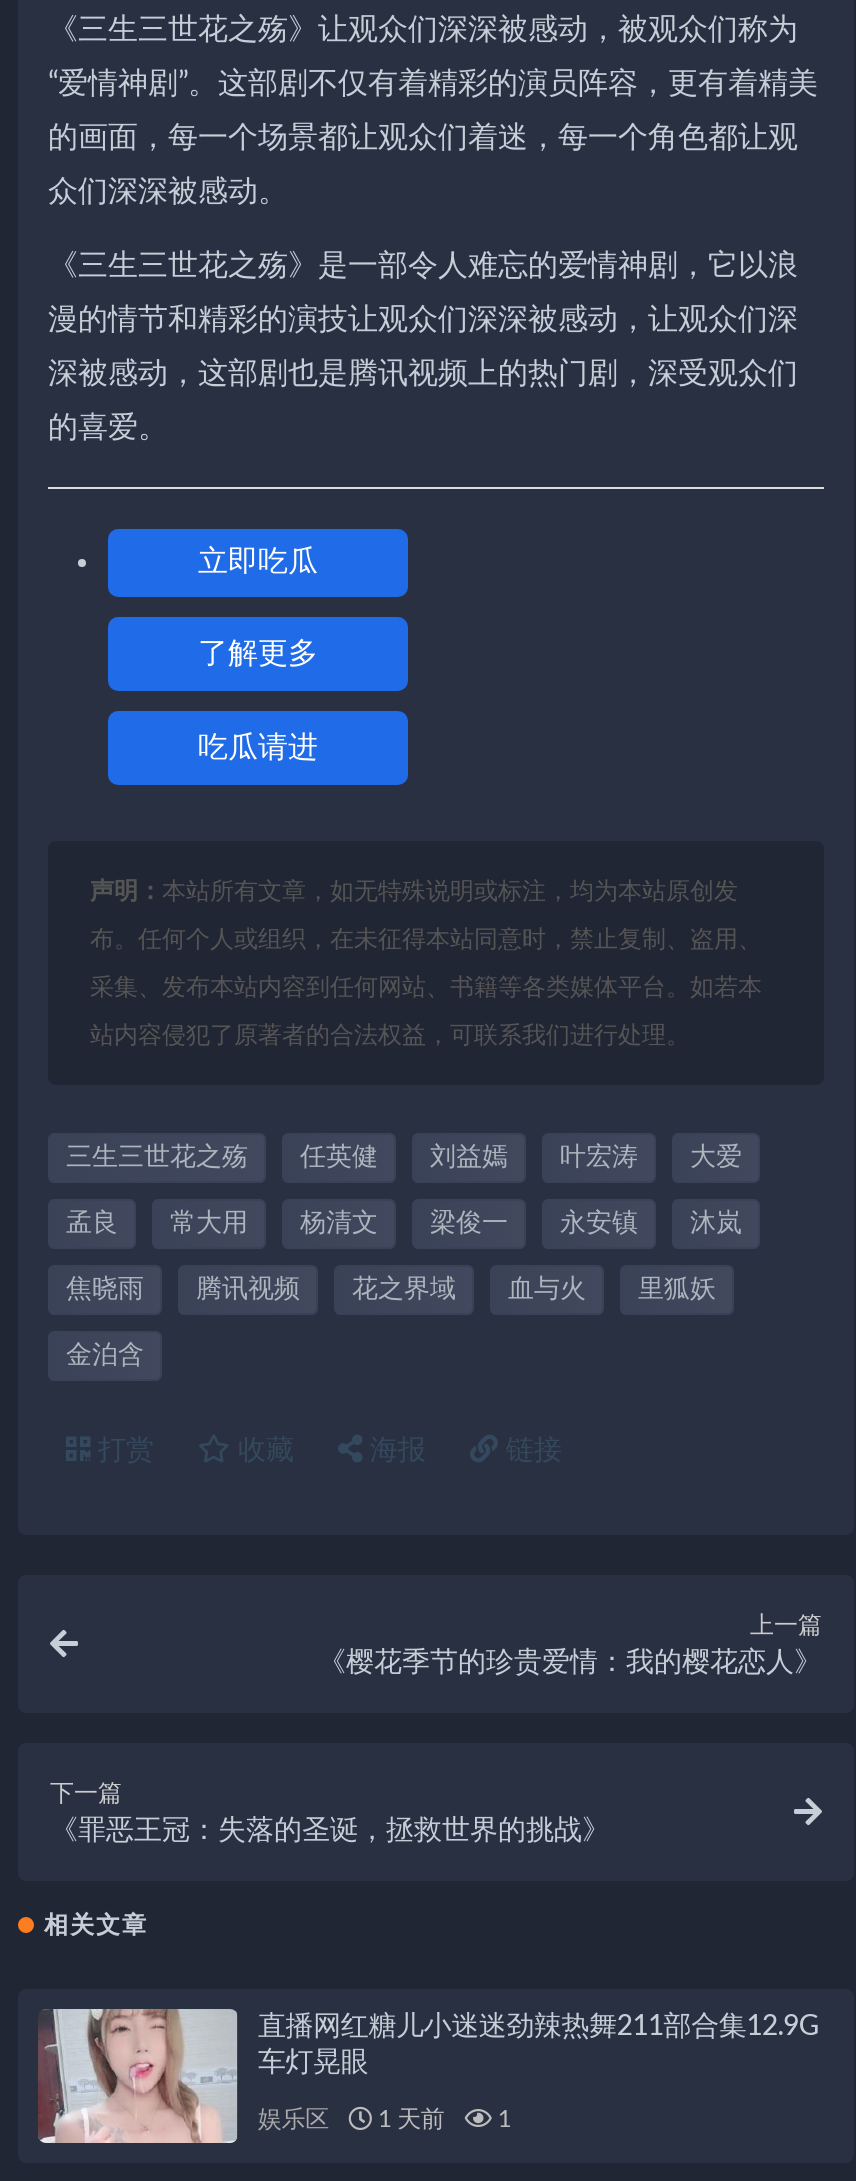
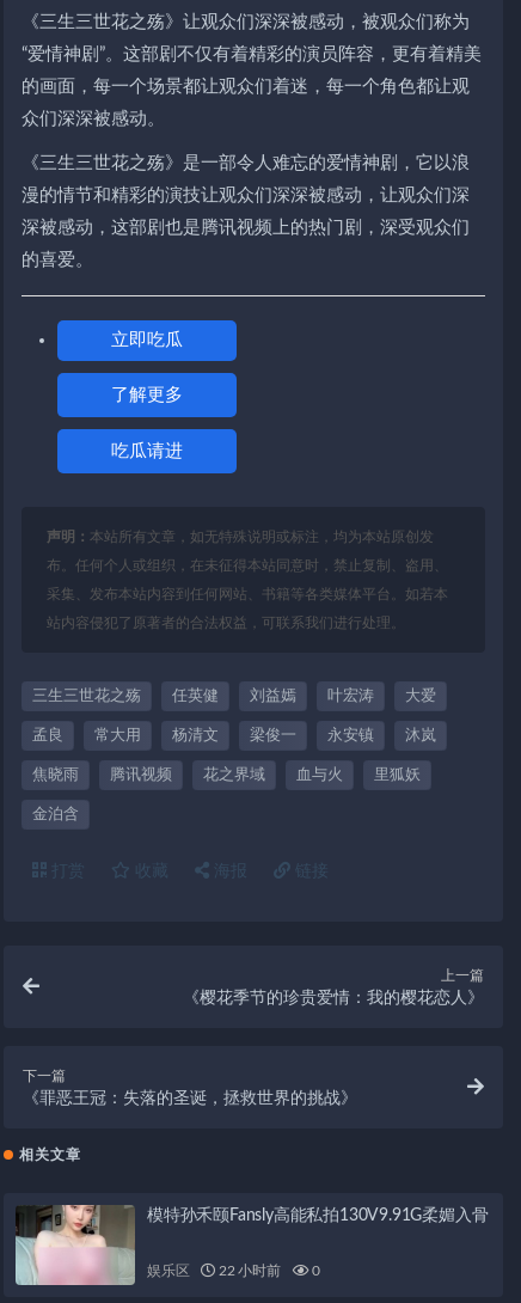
[38,2007,818,2143] [image] | 直播网红糖儿小迷迷劲辣热舞211部合集12.9G | 车灯晃眼 -> [14,1205,488,1285] [image] | 模特孙禾颐Fansly高能私拍130V9.91G柔媚入骨
[372,2107,511,2131] 1 天前 | 1 -> [215,1263,320,1278] 22 小时前 | 0

